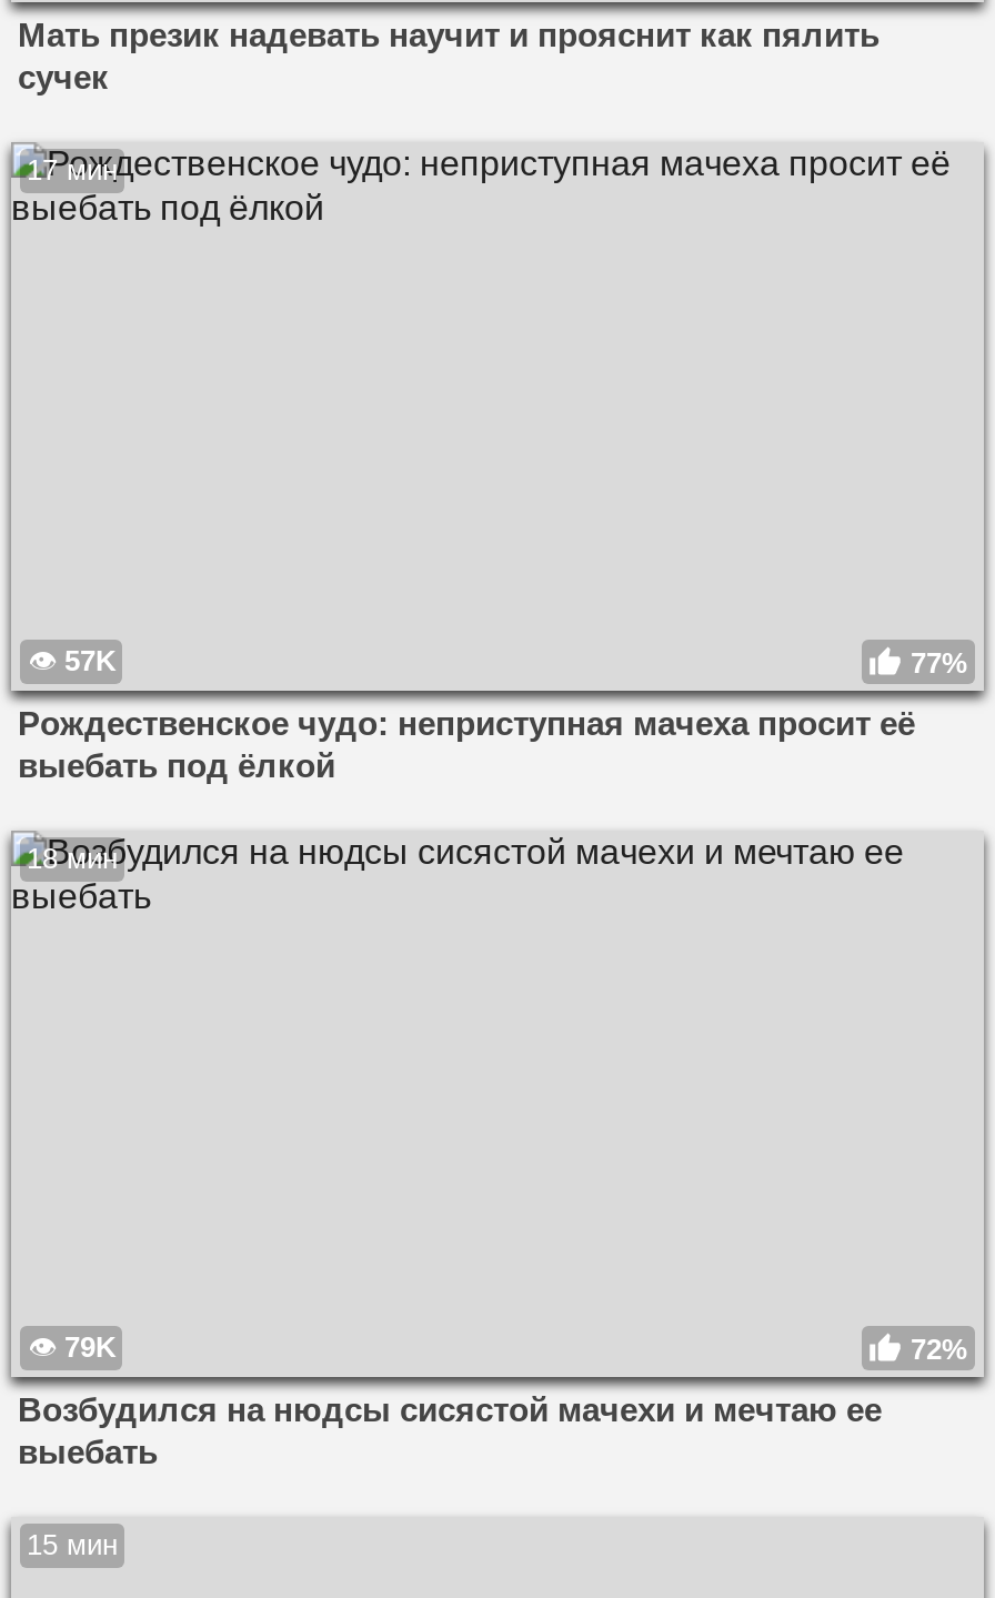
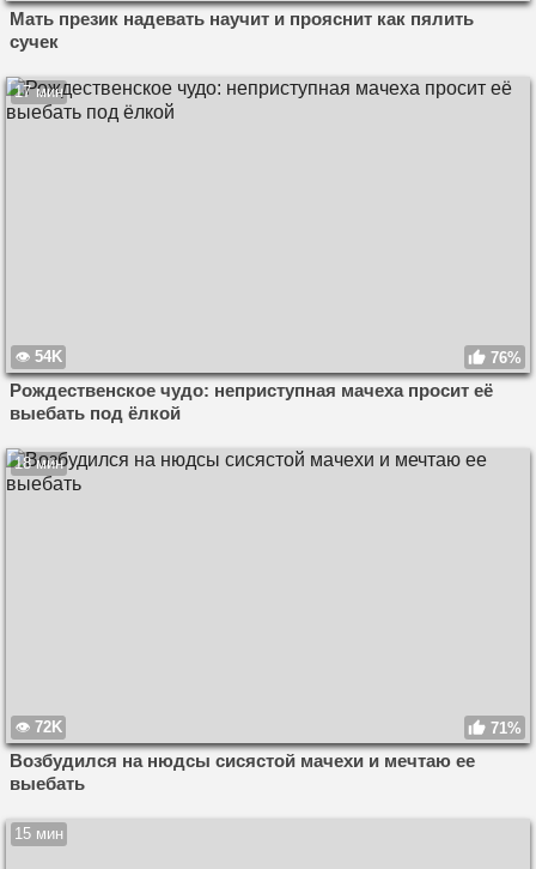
[64,644,968,679] 57K | 77% -> [35,347,522,367] 54K | 76%
[64,1331,968,1366] 79K | 72% -> [35,718,522,737] 72K | 71%

